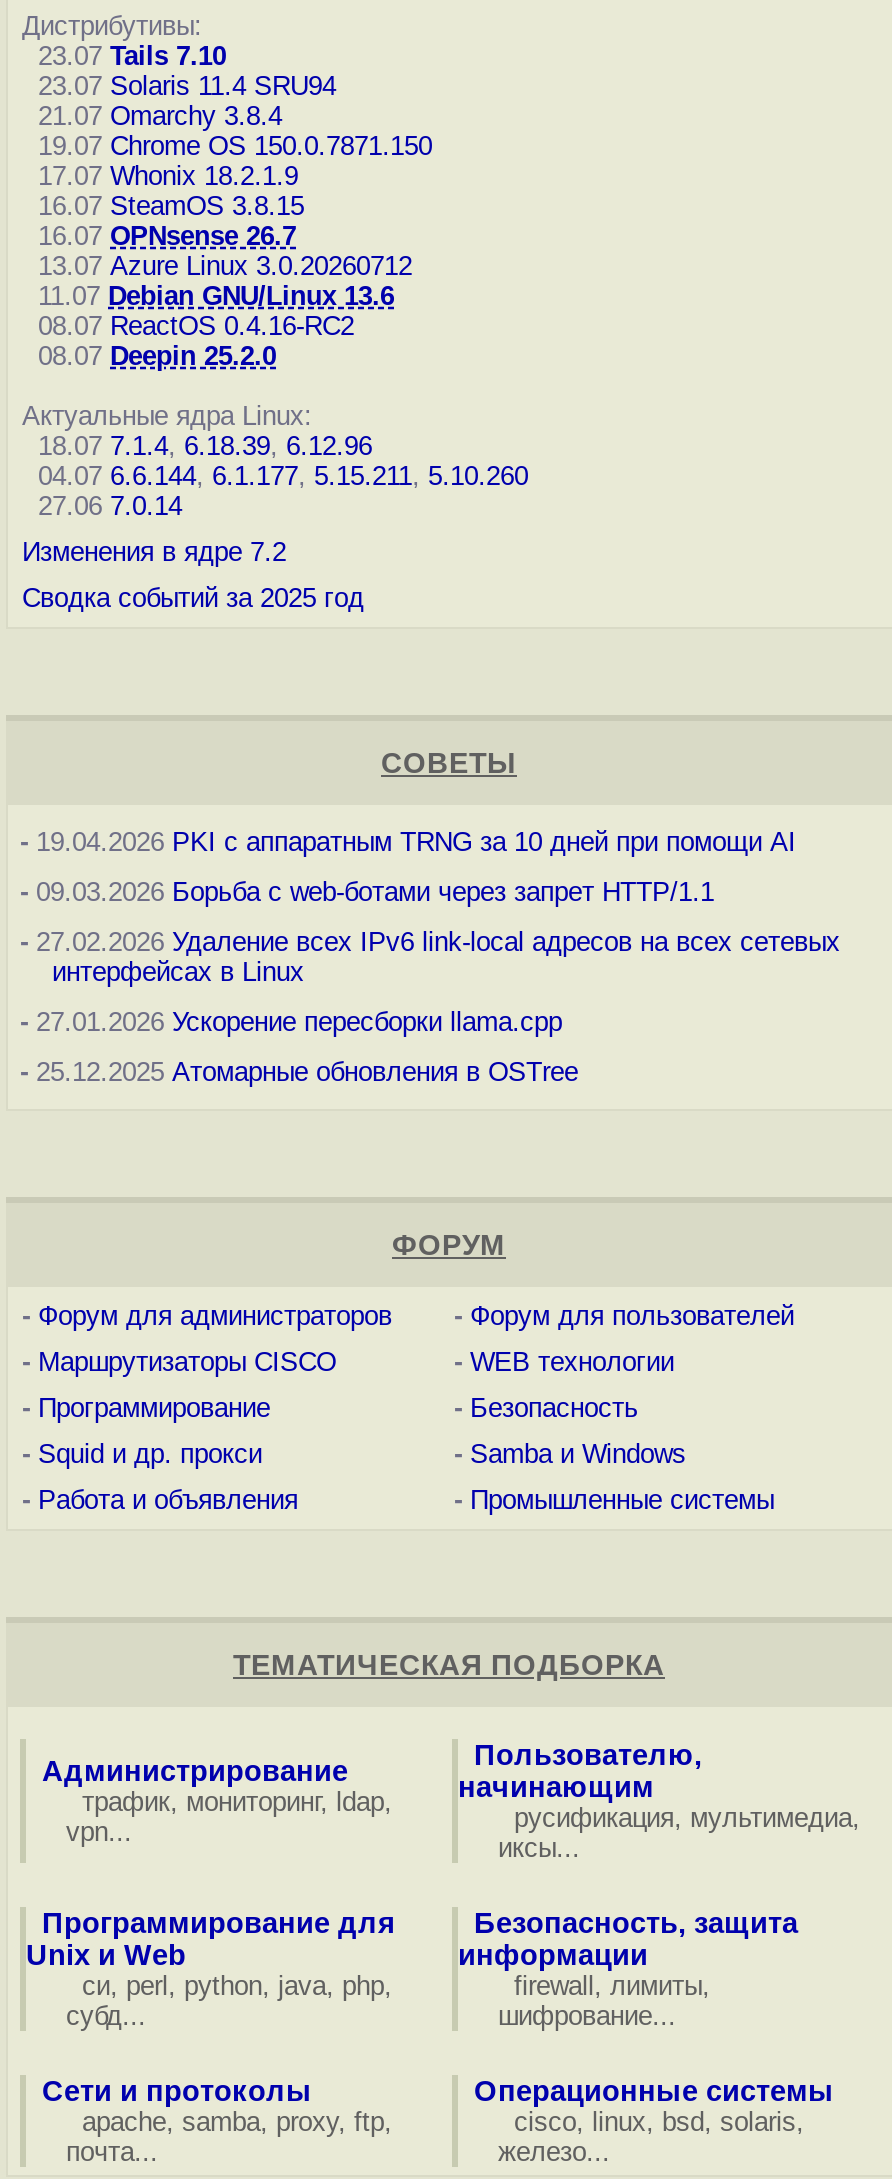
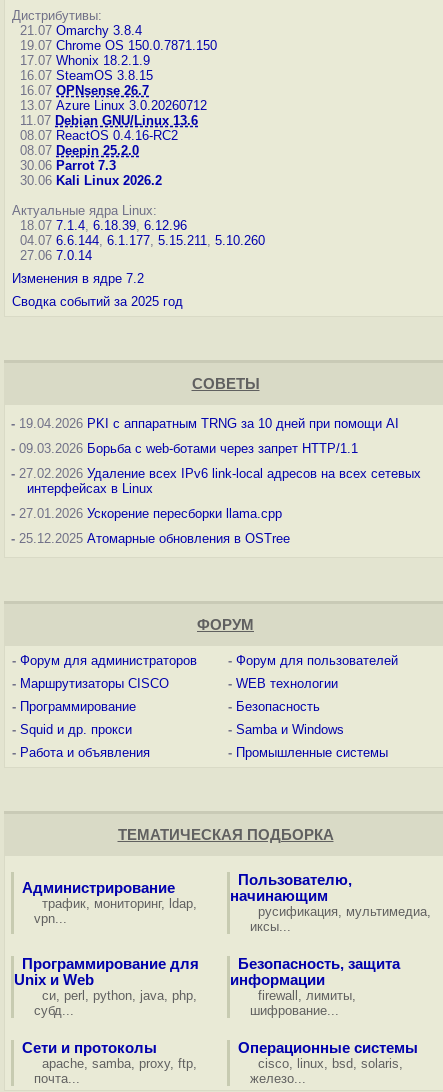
[22,41,336,101] 23.07 Tails 7.10 | 23.07 Solaris 11.4 SRU94 -> none
moved [22,101,432,371] -> [12,23,217,158]: 21.07 Omarchy 3.8.4 | 19.07 Chrome OS 150.0.7871.150 | 17.07 Whonix 18.2.1.9 | ... | 08.07 ReactOS 0.4.16-RC2 | 08.07 Deepin 25.2.0
none -> [12,158,162,188] 30.06 Parrot 7.3 | 30.06 Kali Linux 2026.2

